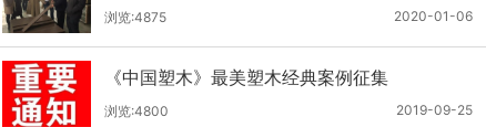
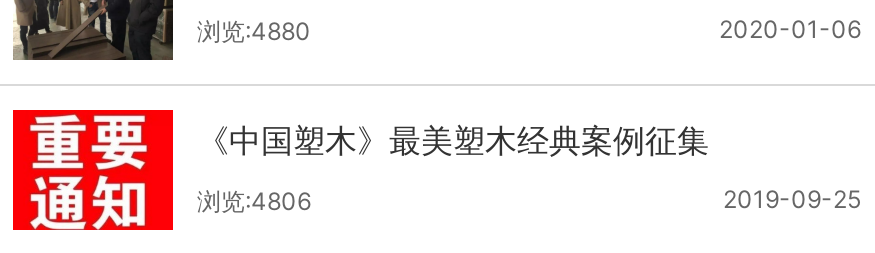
[104,9,166,25] 浏览:4875 -> [197,16,311,46] 浏览:4880
[104,103,169,119] 浏览:4800 -> [197,186,311,216] 浏览:4806

